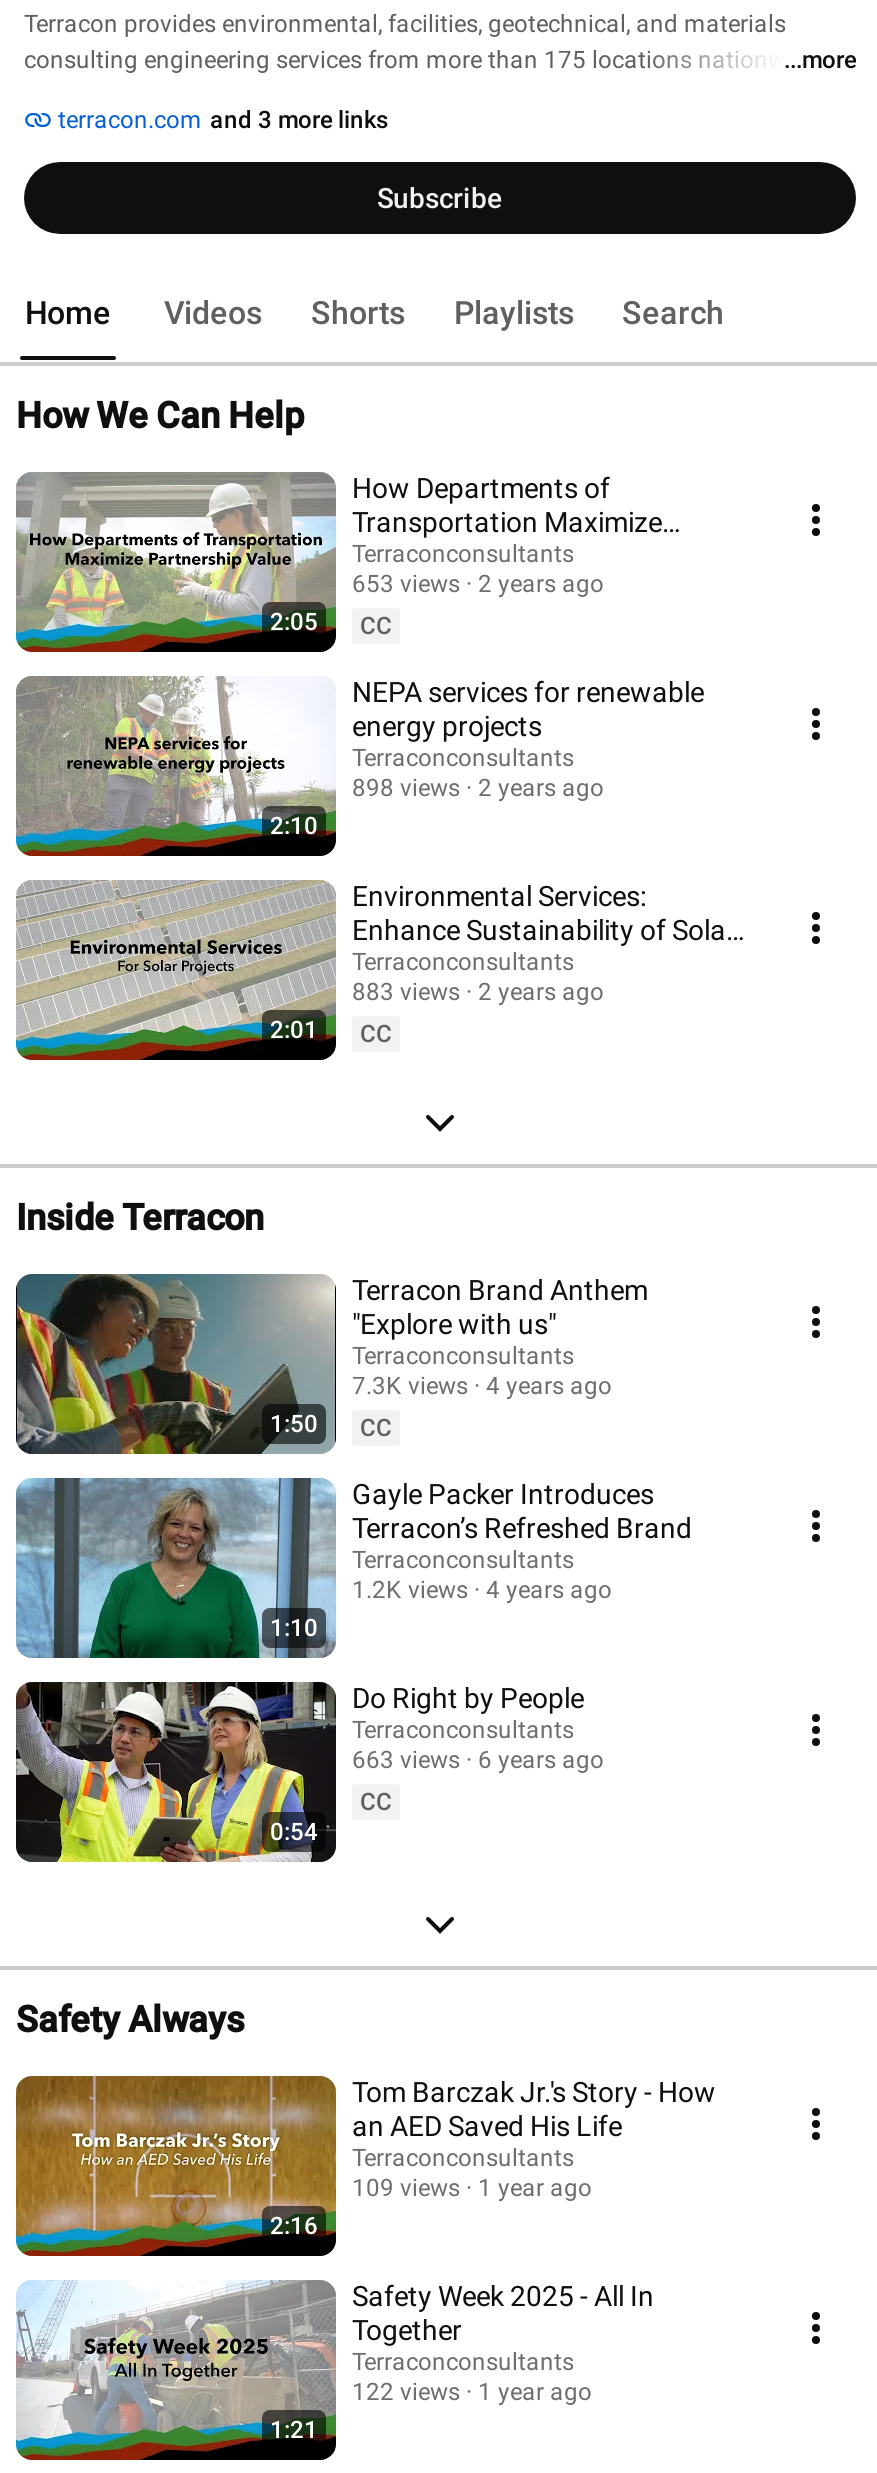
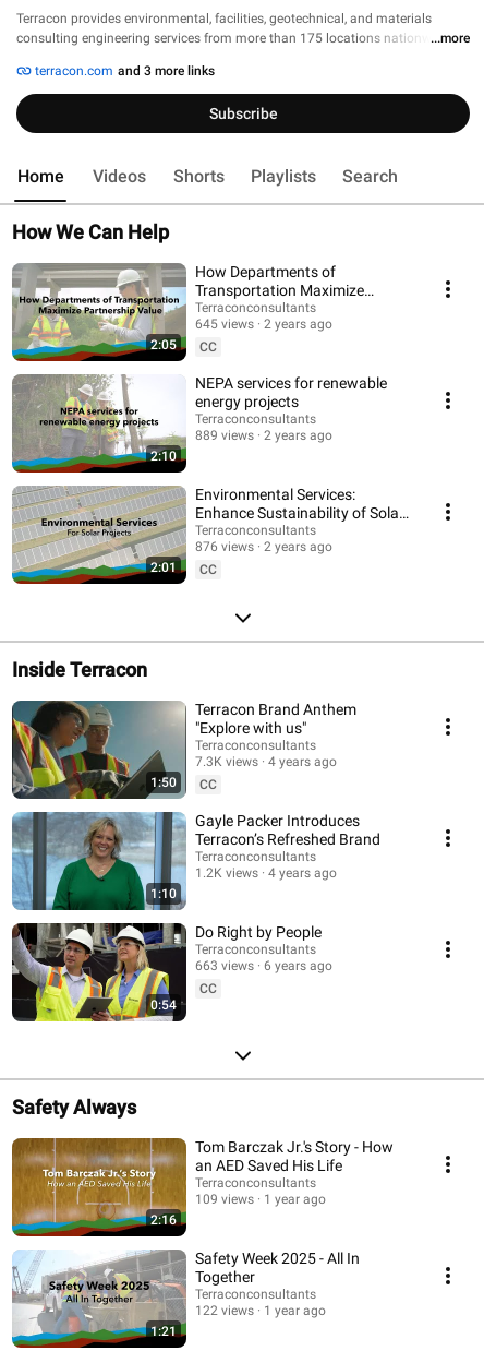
[352,570,604,598] 653 views 2 years ago -> [195,316,332,332] 645 views 2 years ago
[352,774,604,802] 898 views 2 years ago -> [195,428,332,443] 889 views 2 years ago
[352,978,604,1006] 883 views 2 years ago -> [195,539,332,554] 876 views 2 years ago

